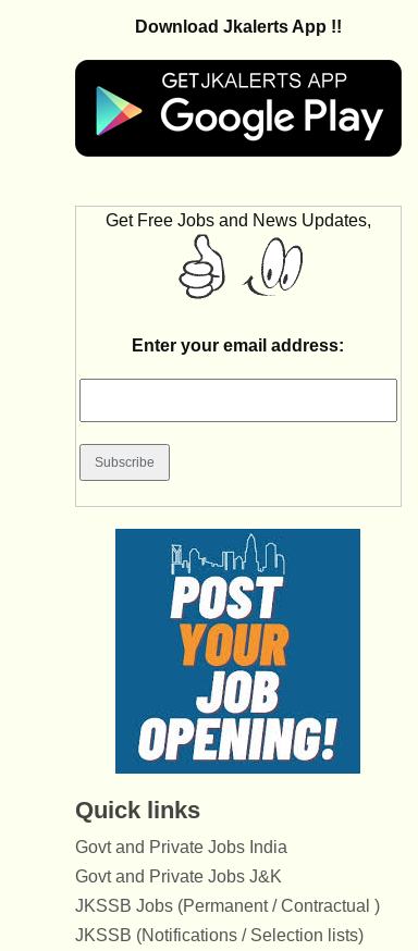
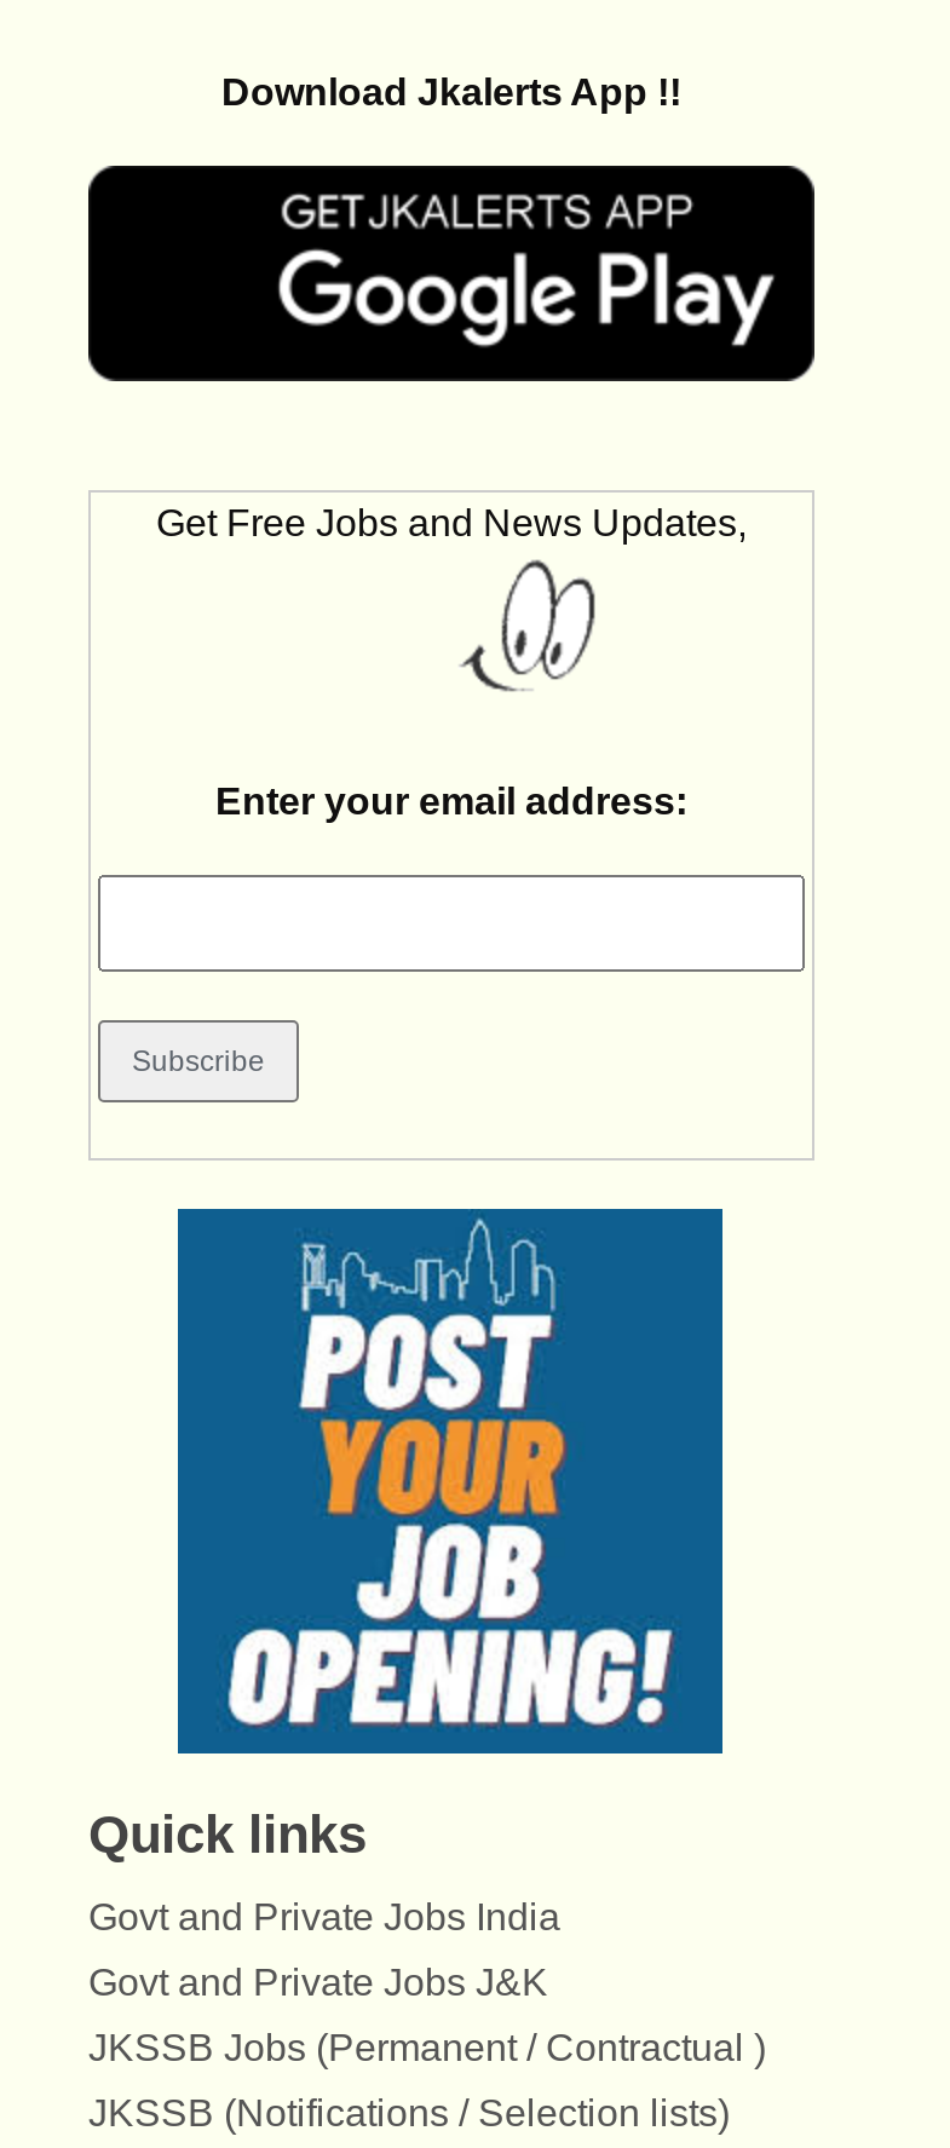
[95,86,143,136] [image] -> none
[177,233,226,300] [image] -> none

